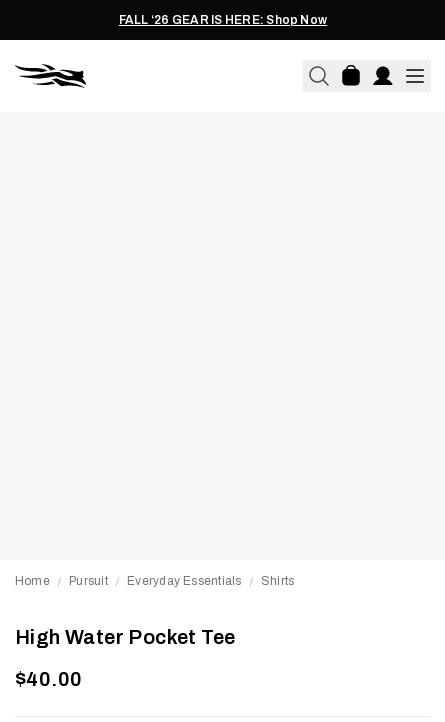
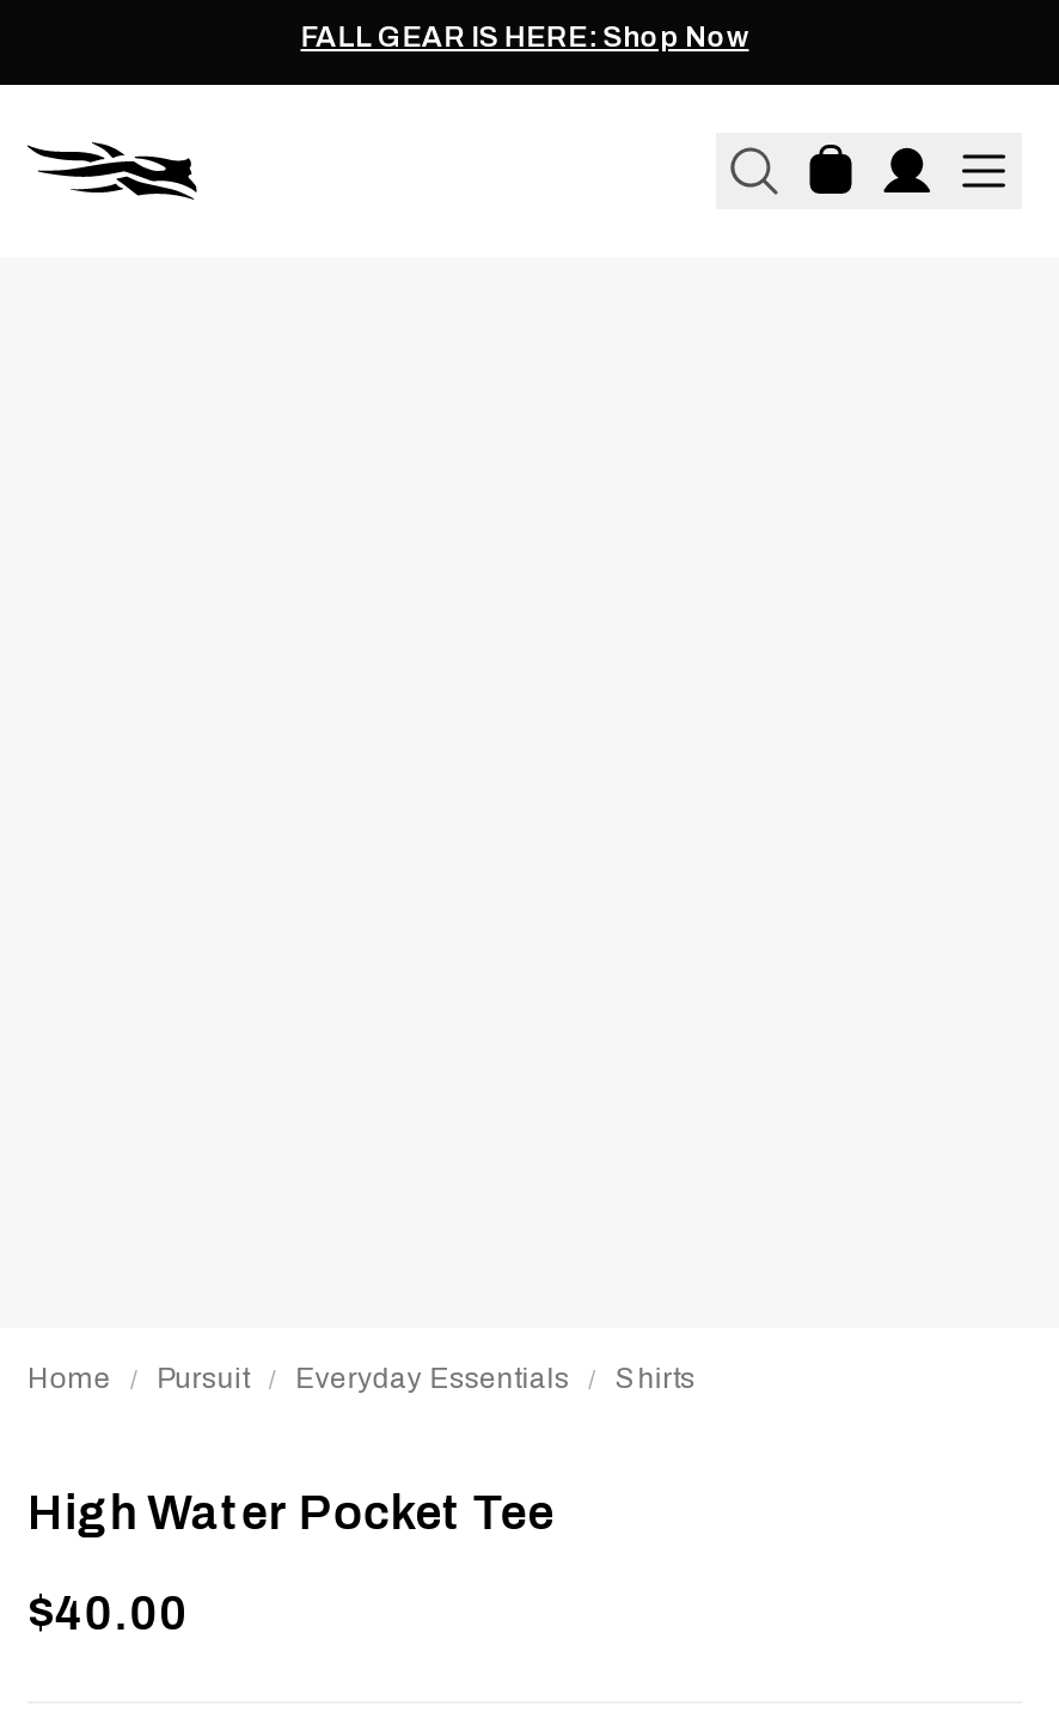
[119,13,327,27] FALL ‘26 GEAR IS HERE: Shop Now -> [300,20,749,54] FALL GEAR IS HERE: Shop Now

